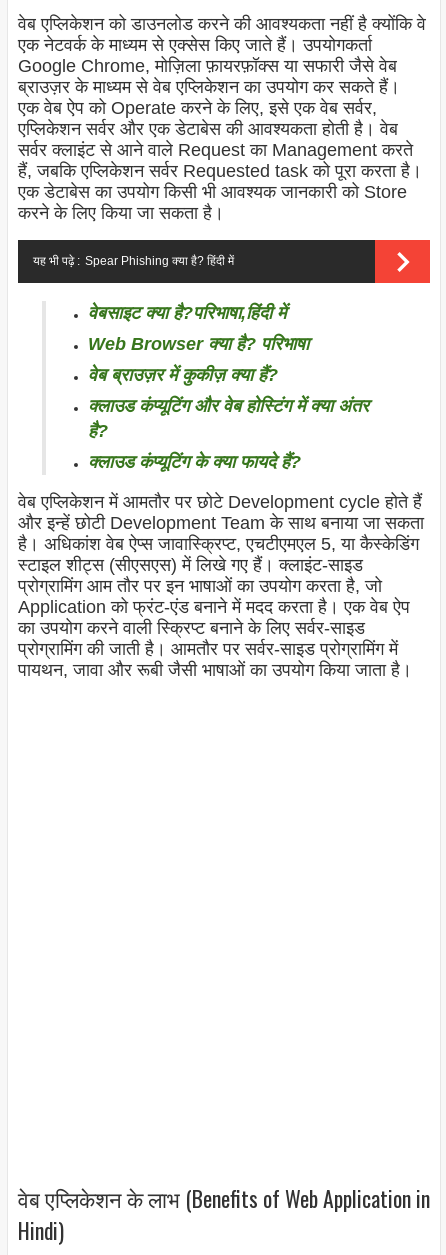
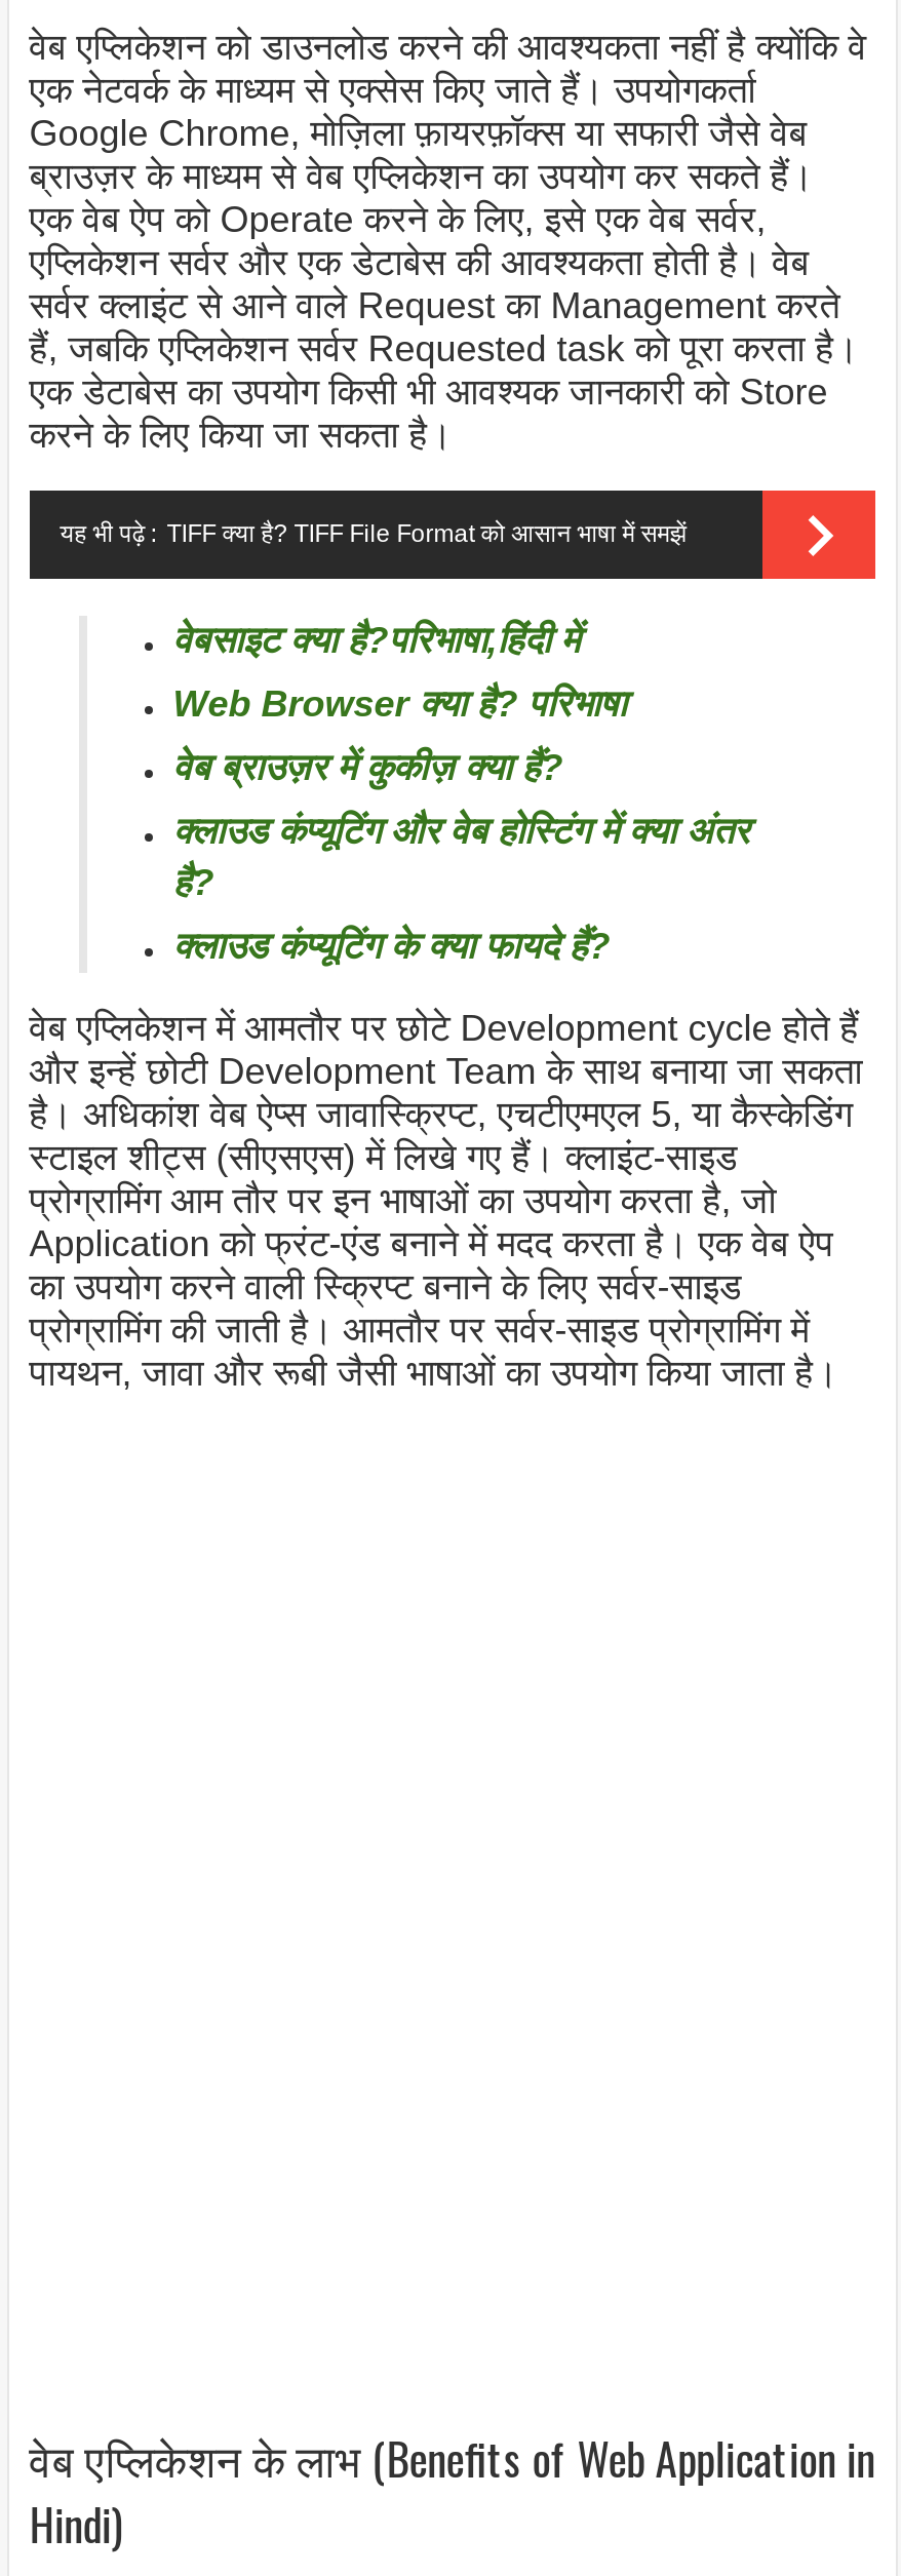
[33,254,234,268] यह भी पढ़े : Spear Phishing क्या है? हिंदी में -> [60,520,686,549] यह भी पढ़े : TIFF क्या है? TIFF File Format को आसान भाषा में समझें

